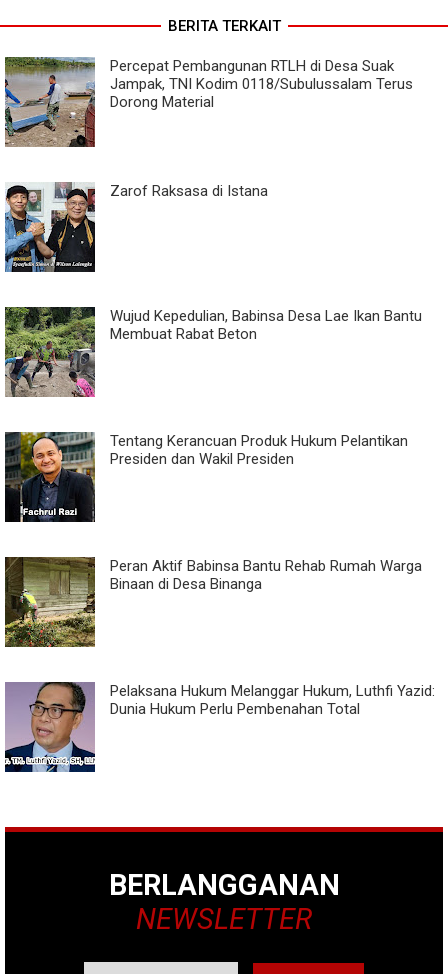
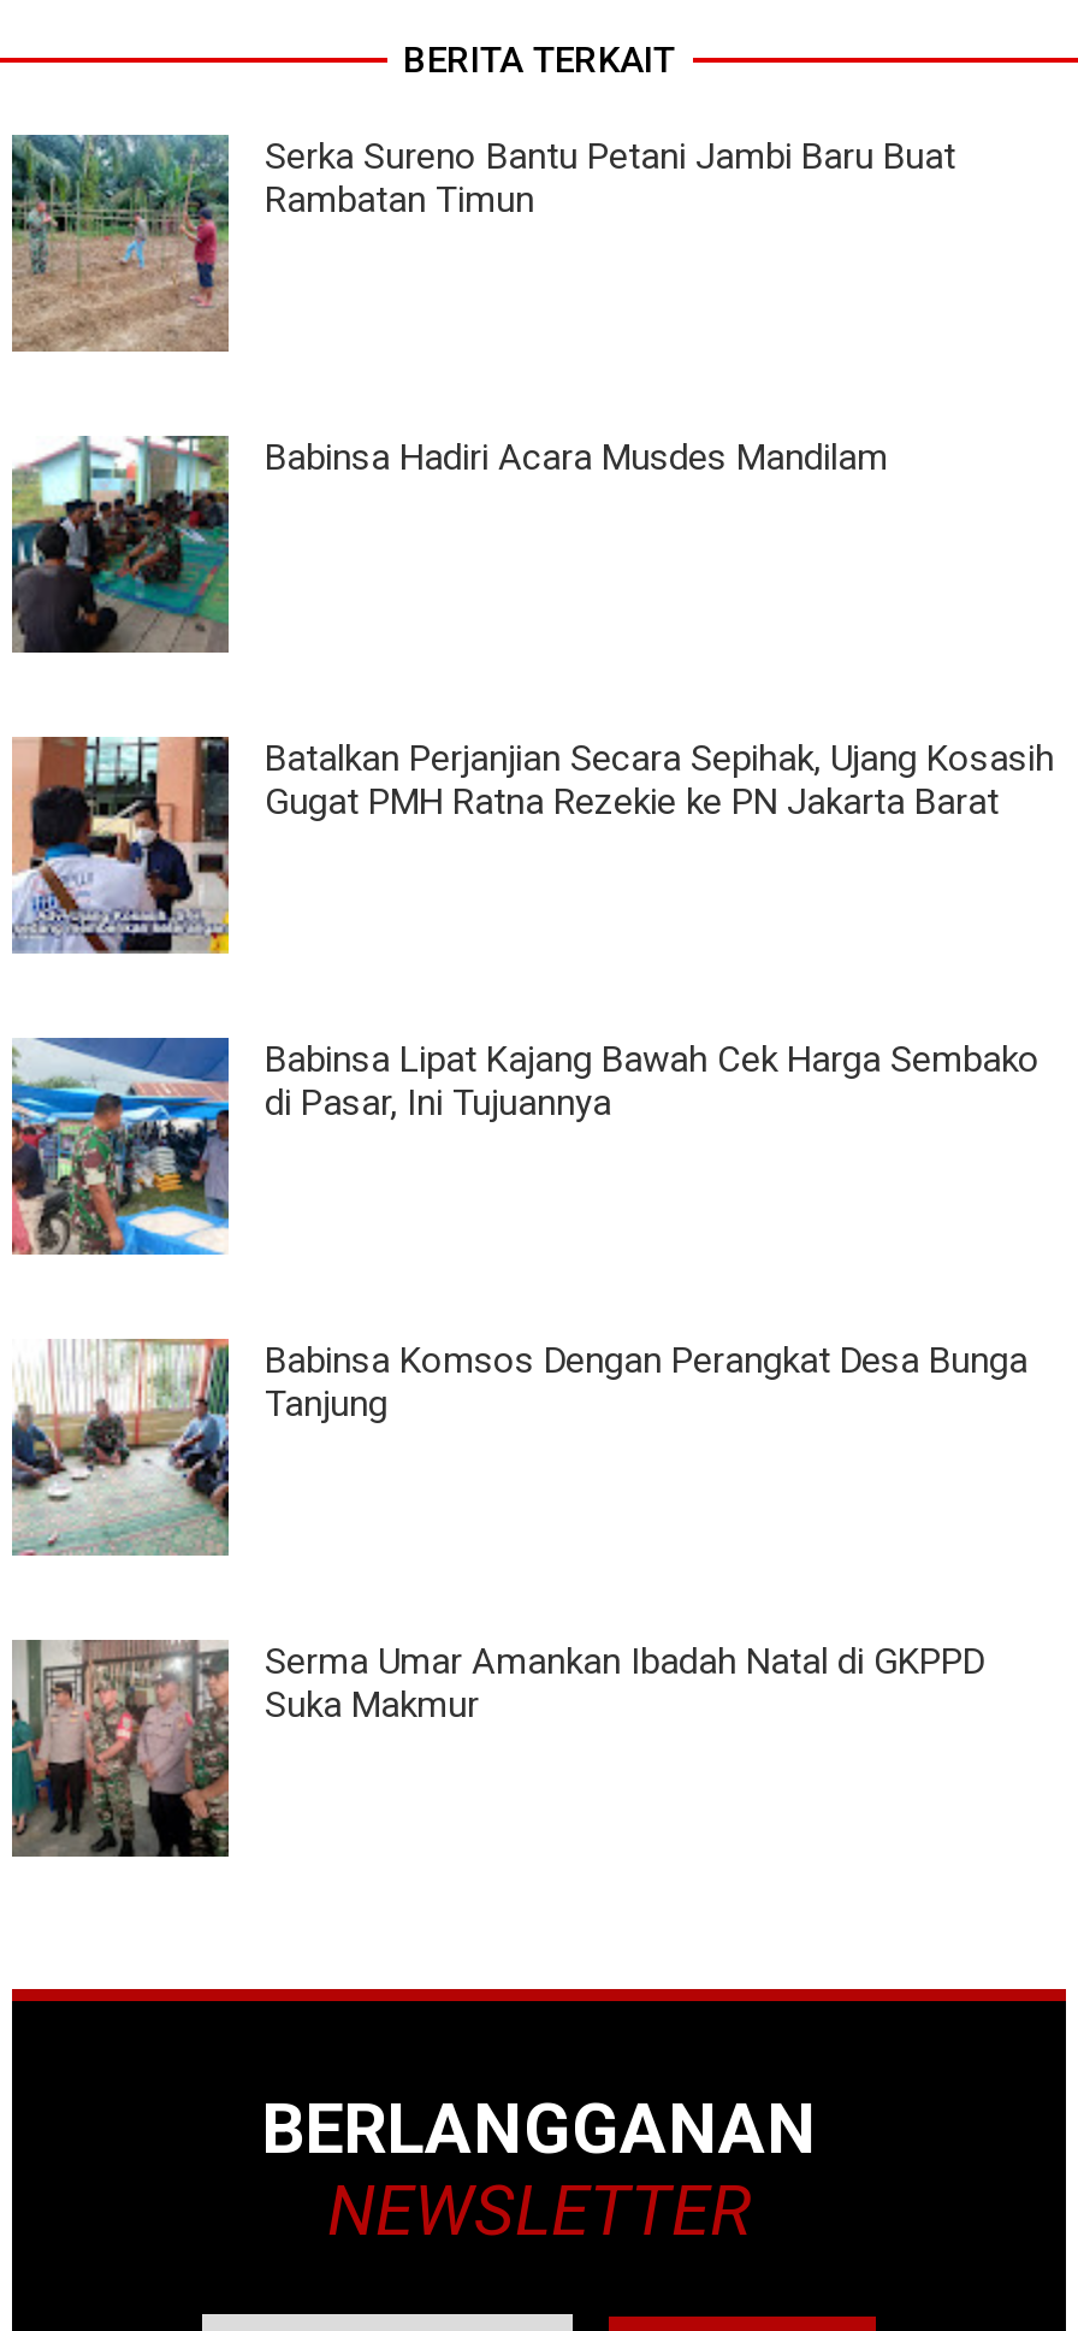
[4,56,413,148] [image] | Percepat Pembangunan RTLH di Desa Suak | Jampak, TNI Kodim 0118/Subulussalam Terus | Dorong Material -> [10,132,955,354] [image] | Serka Sureno Bantu Petani Jambi Baru Buat | Rambatan Timun
[4,182,268,273] [image] | Zarof Raksasa di Istana -> [10,433,888,655] [image] | Babinsa Hadiri Acara Musdes Mandilam
[4,306,422,398] [image] | Wujud Kepedulian, Babinsa Desa Lae Ikan Bantu | Membuat Rabat Beton -> [12,737,1054,956] [image] | Batalkan Perjanjian Secara Sepihak, Ujang Kosasih | Gugat PMH Ratna Rezekie ke PN Jakarta Barat
[4,431,408,523] [image] | Tentang Kerancuan Produk Hukum Pelantikan | Presiden dan Wakil Presiden -> [10,1035,1039,1257] [image] | Babinsa Lipat Kajang Bawah Cek Harga Sembako | di Pasar, Ini Tujuannya
[4,556,422,647] [image] | Peran Aktif Babinsa Bantu Rehab Rumah Warga | Binaan di Desa Binanga -> [10,1336,1027,1556] [image] | Babinsa Komsos Dengan Perangkat Desa Bunga | Tanjung
[4,681,435,773] [image] | Pelaksana Hukum Melanggar Hukum, Luthfi Yazid: | Dunia Hukum Perlu Pembenahan Total -> [10,1640,984,1859] [image] | Serma Umar Amankan Ibadah Natal di GKPPD | Suka Makmur

